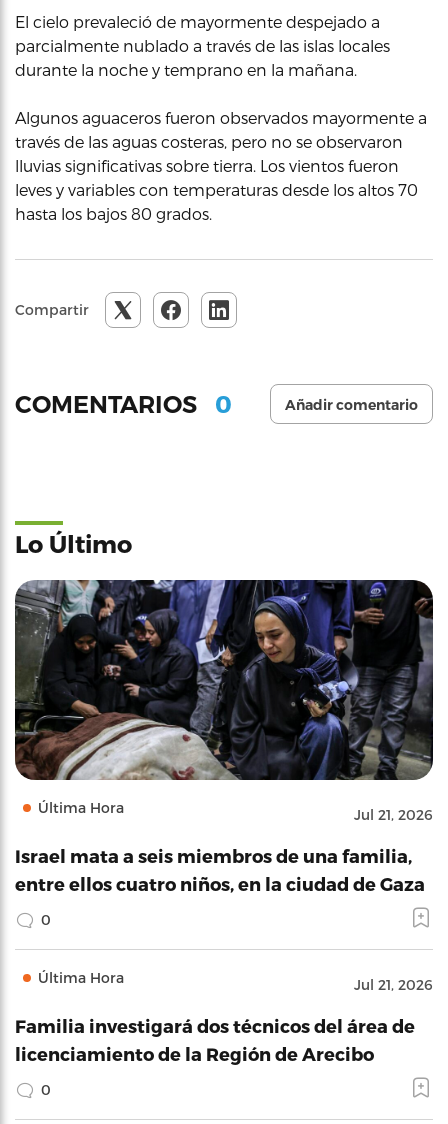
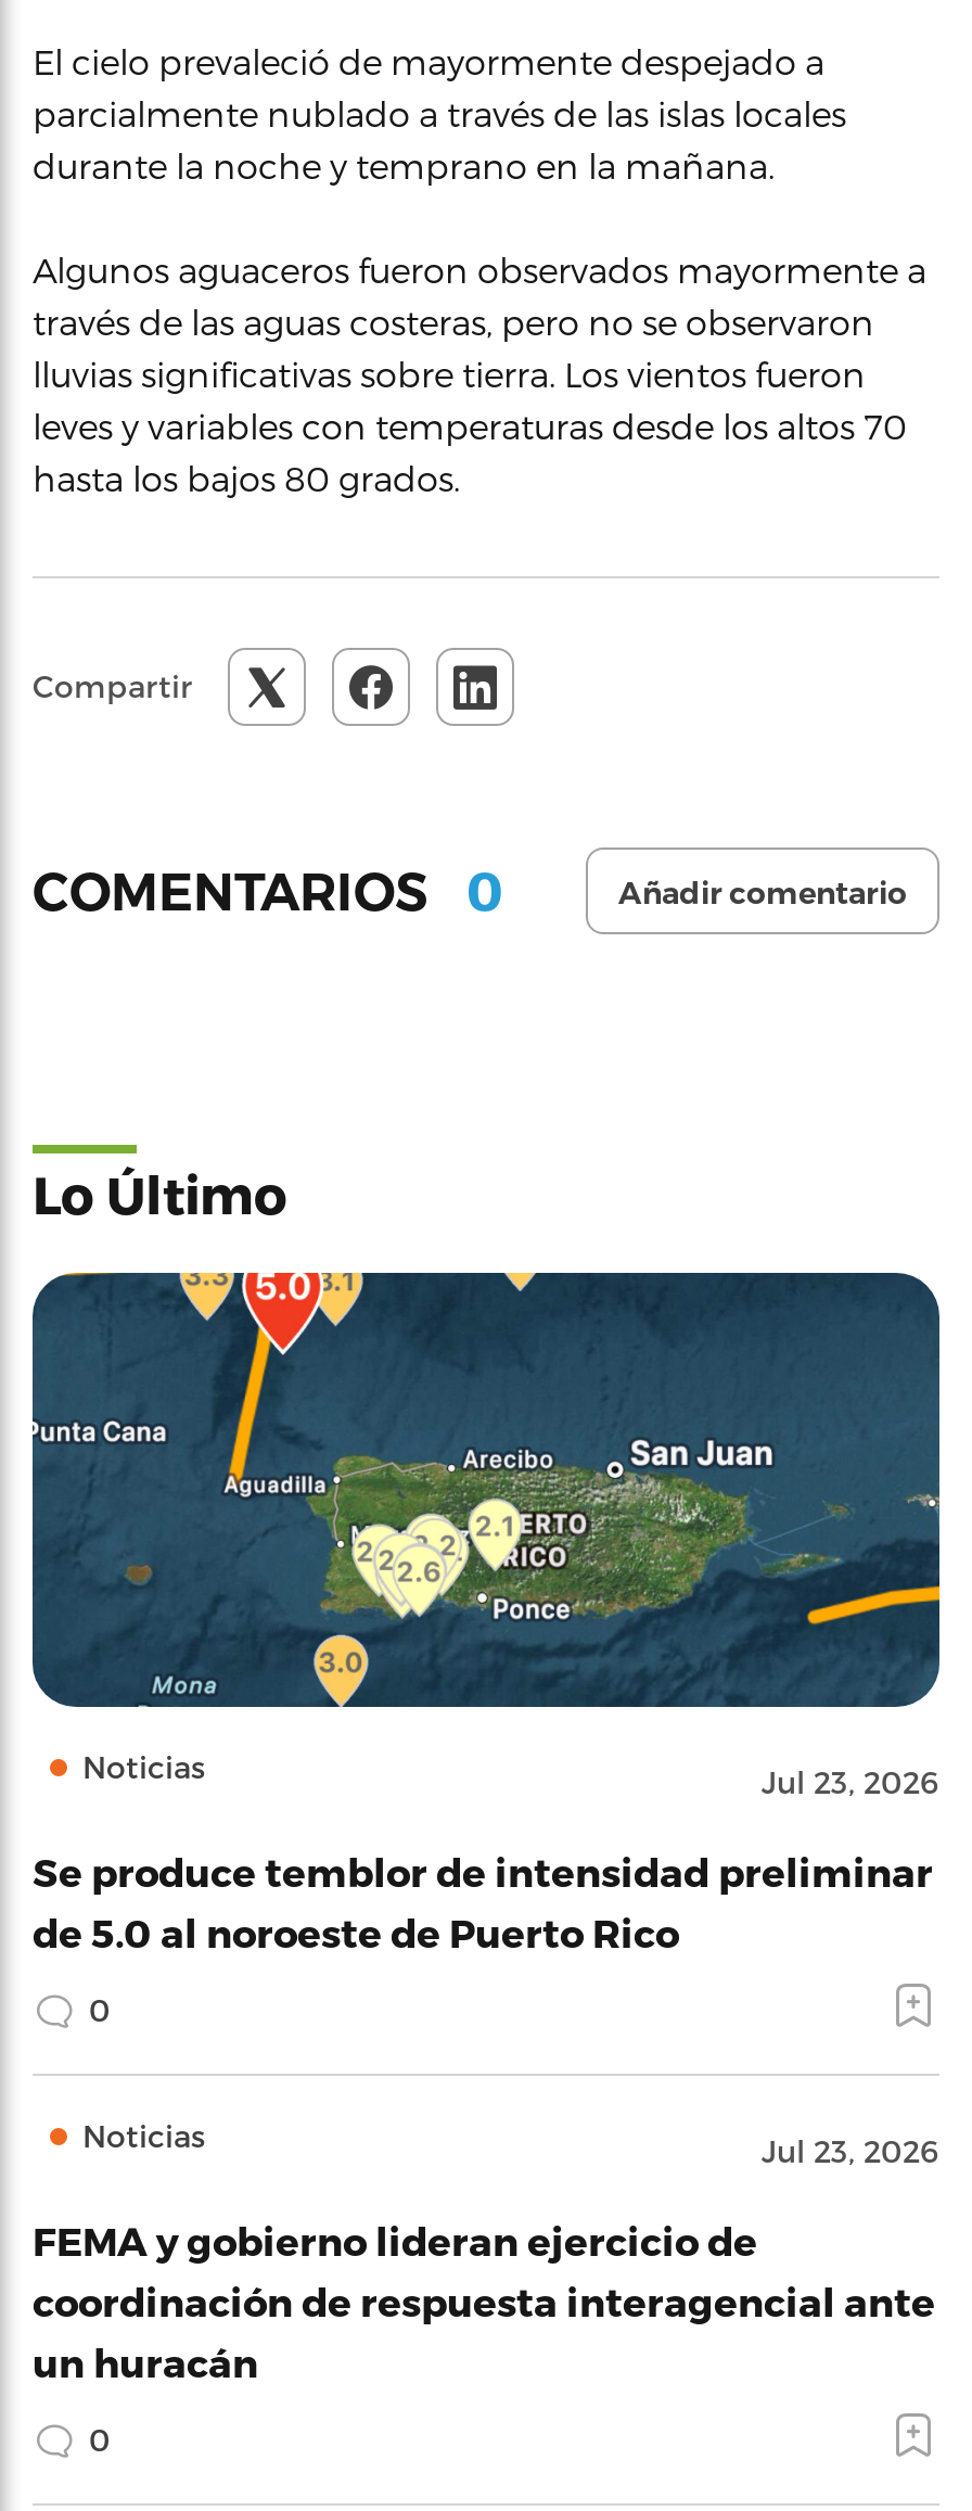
[15,579,434,823] [image] | Última Hora | Jul 21, 2026 -> [30,1271,942,1800] [image] | Noticias | Jul 23, 2026
[15,845,425,894] Israel mata a seis miembros de una familia, | entre ellos cuatro niños, en la ciudad de Gaza -> [33,1848,933,1954] Se produce temblor de intensidad preliminar | de 5.0 al noroeste de Puerto Rico
[38,969,433,993] Última Hora | Jul 21, 2026 -> [82,2117,939,2169] Noticias | Jul 23, 2026
[15,1015,415,1064] Familia investigará dos técnicos del área de | licenciamiento de la Región de Arecibo -> [33,2217,935,2384] FEMA y gobierno lideran ejercicio de | coordinación de respuesta interagencial ante | un huracán

